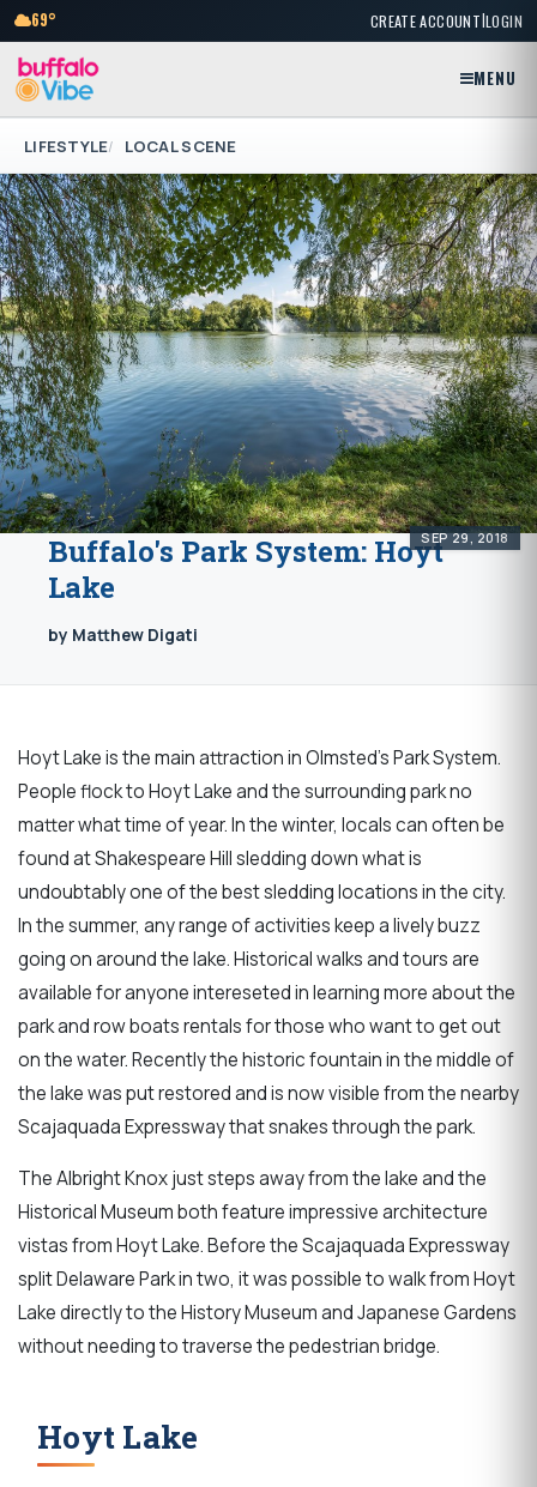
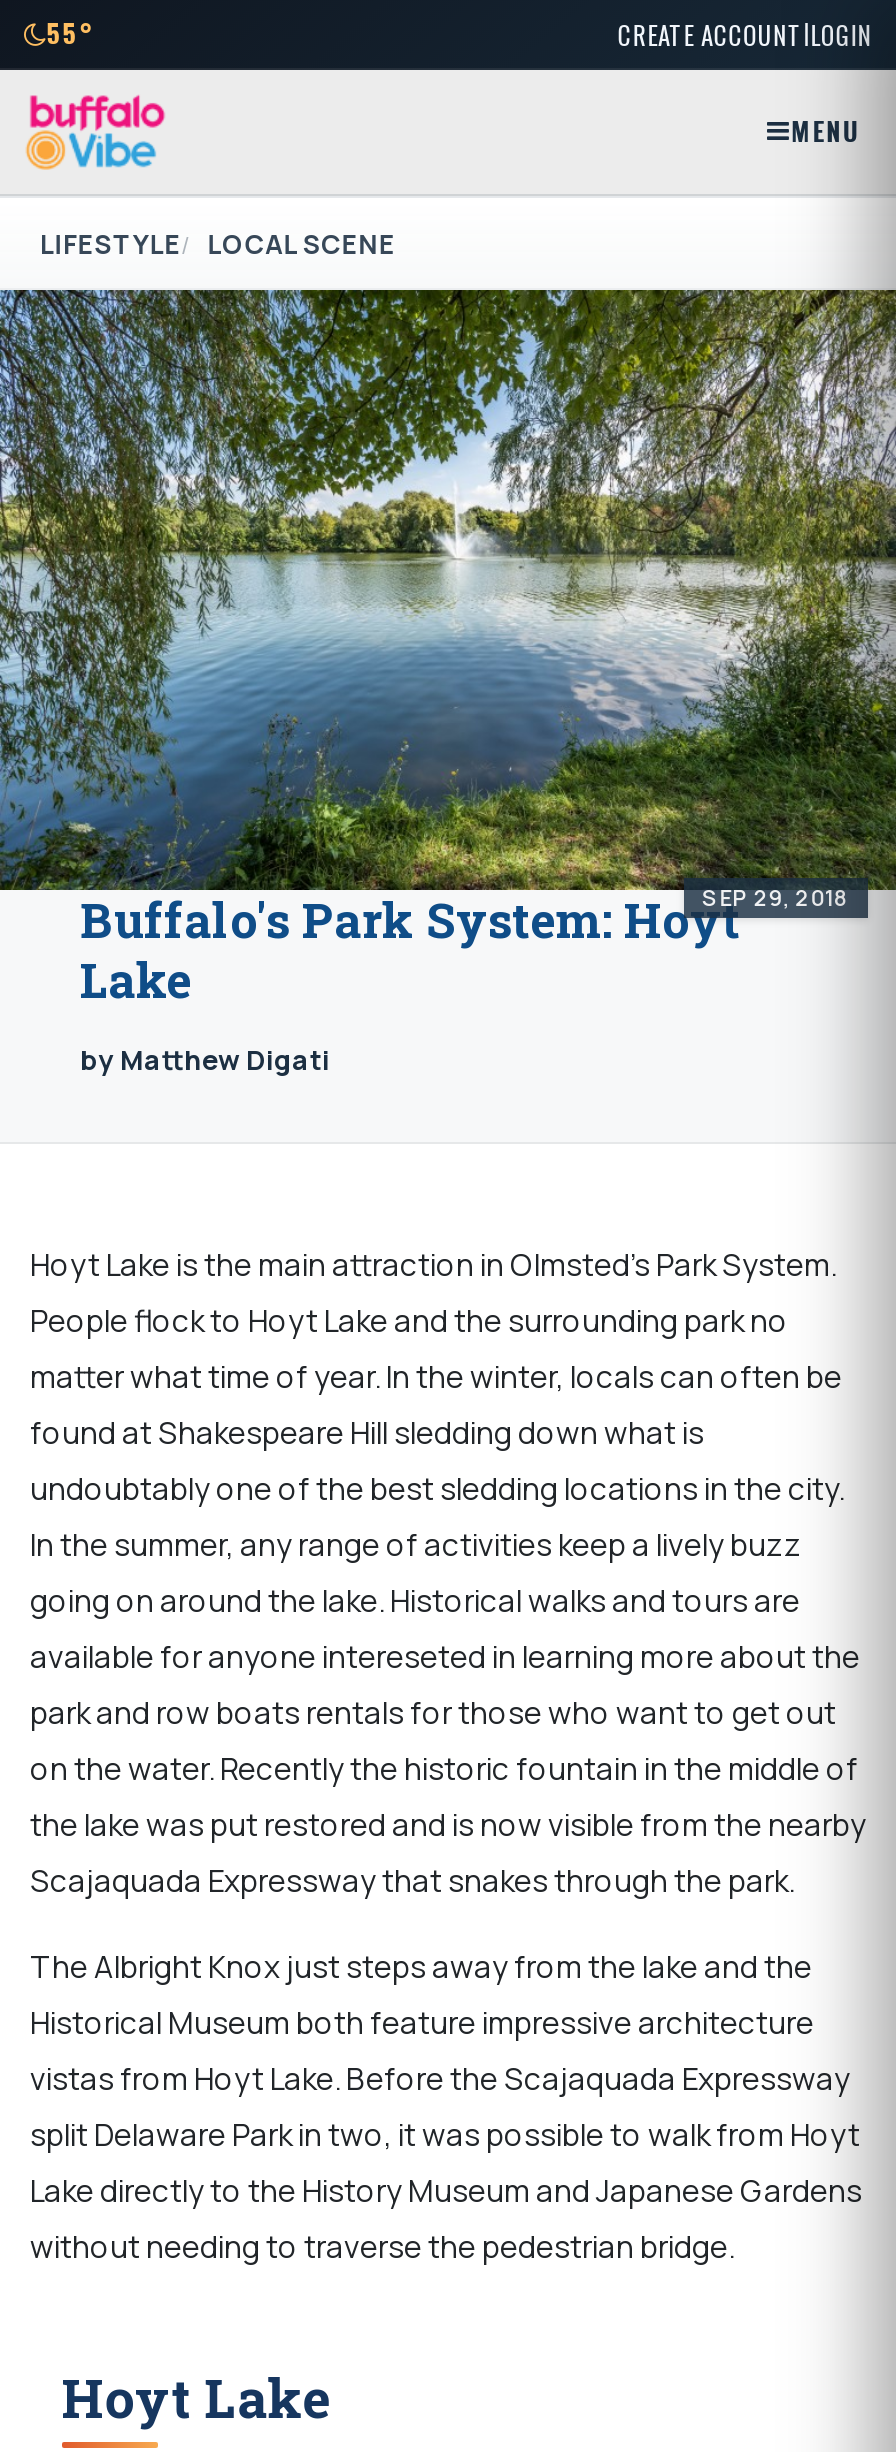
[32,9,57,31] 69° -> [47,14,93,52] 55°

